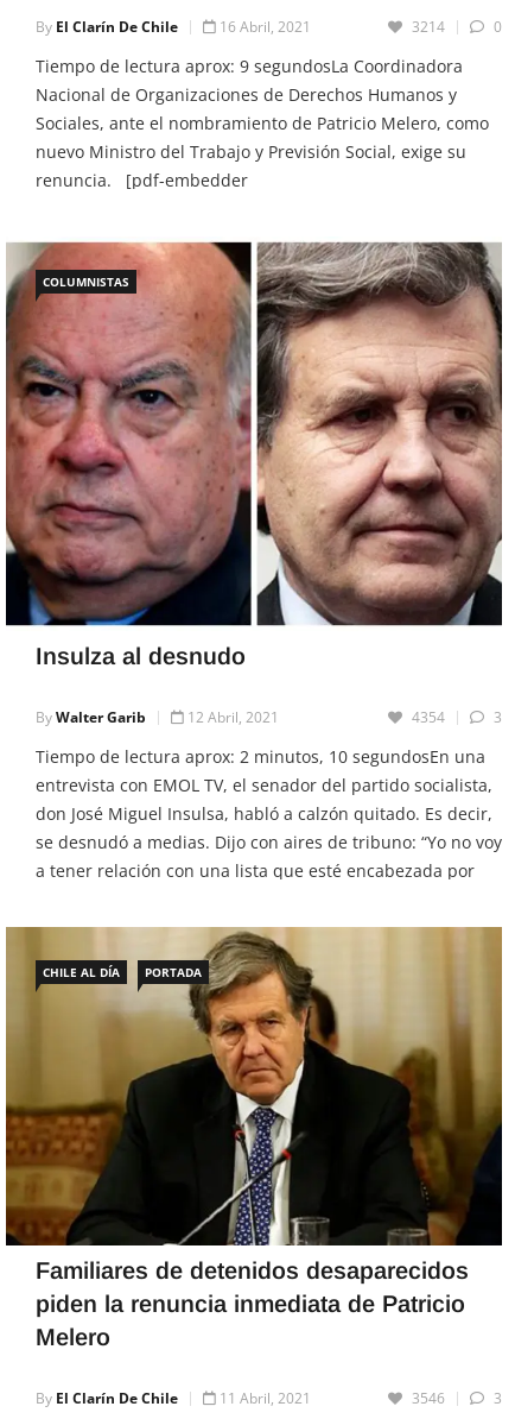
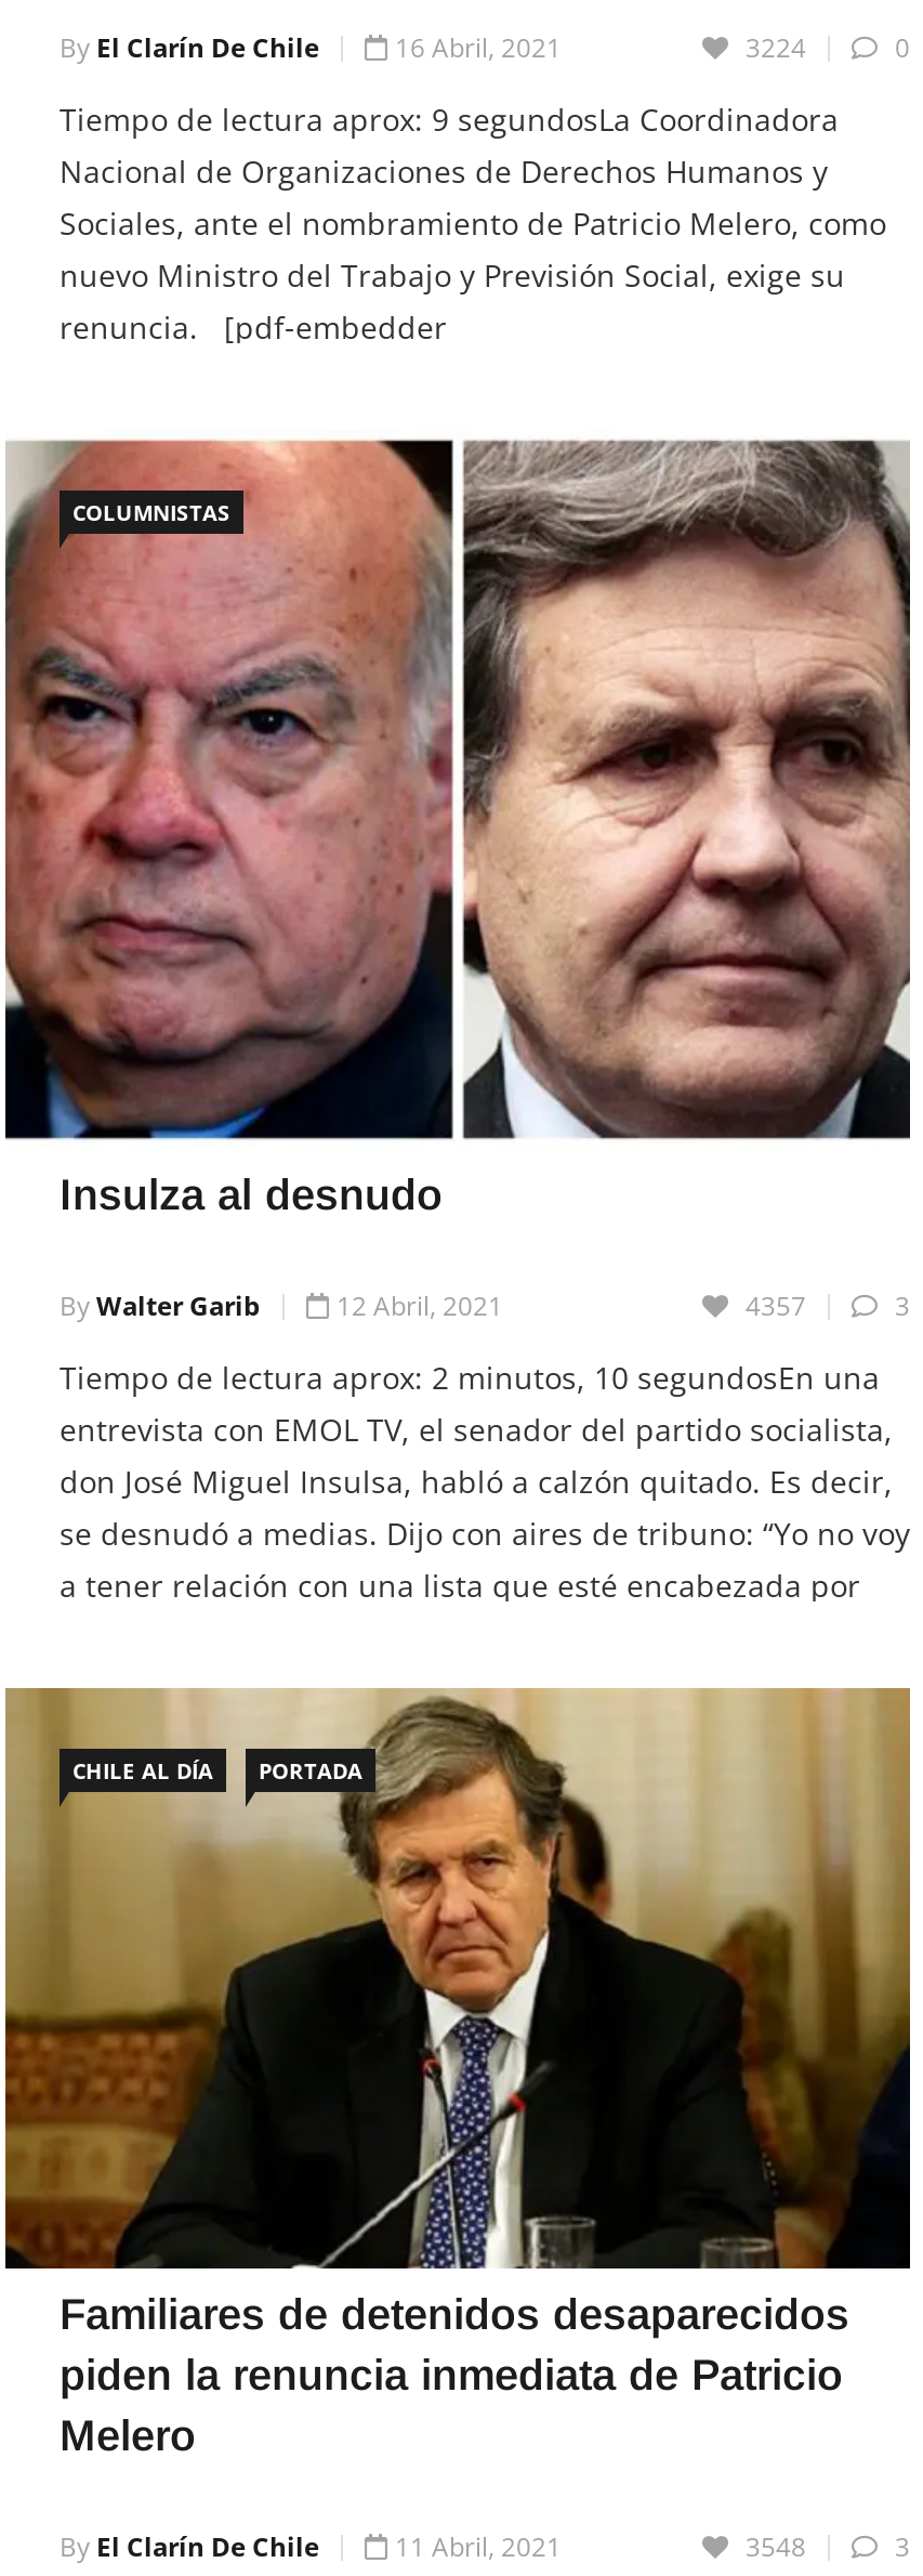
[408,17,445,37] 3214 -> [739,29,806,66] 3224
[408,707,445,727] 4354 -> [739,1287,806,1323] 4357
[408,1388,445,1408] 3546 -> [739,2528,806,2565] 3548

